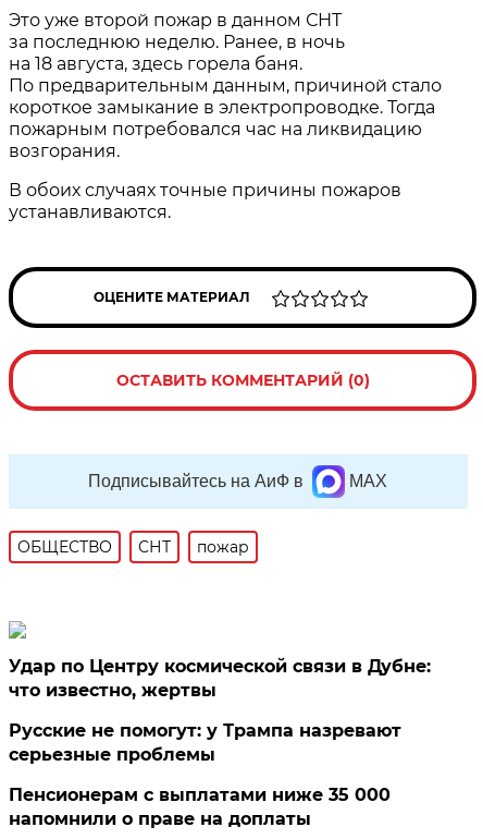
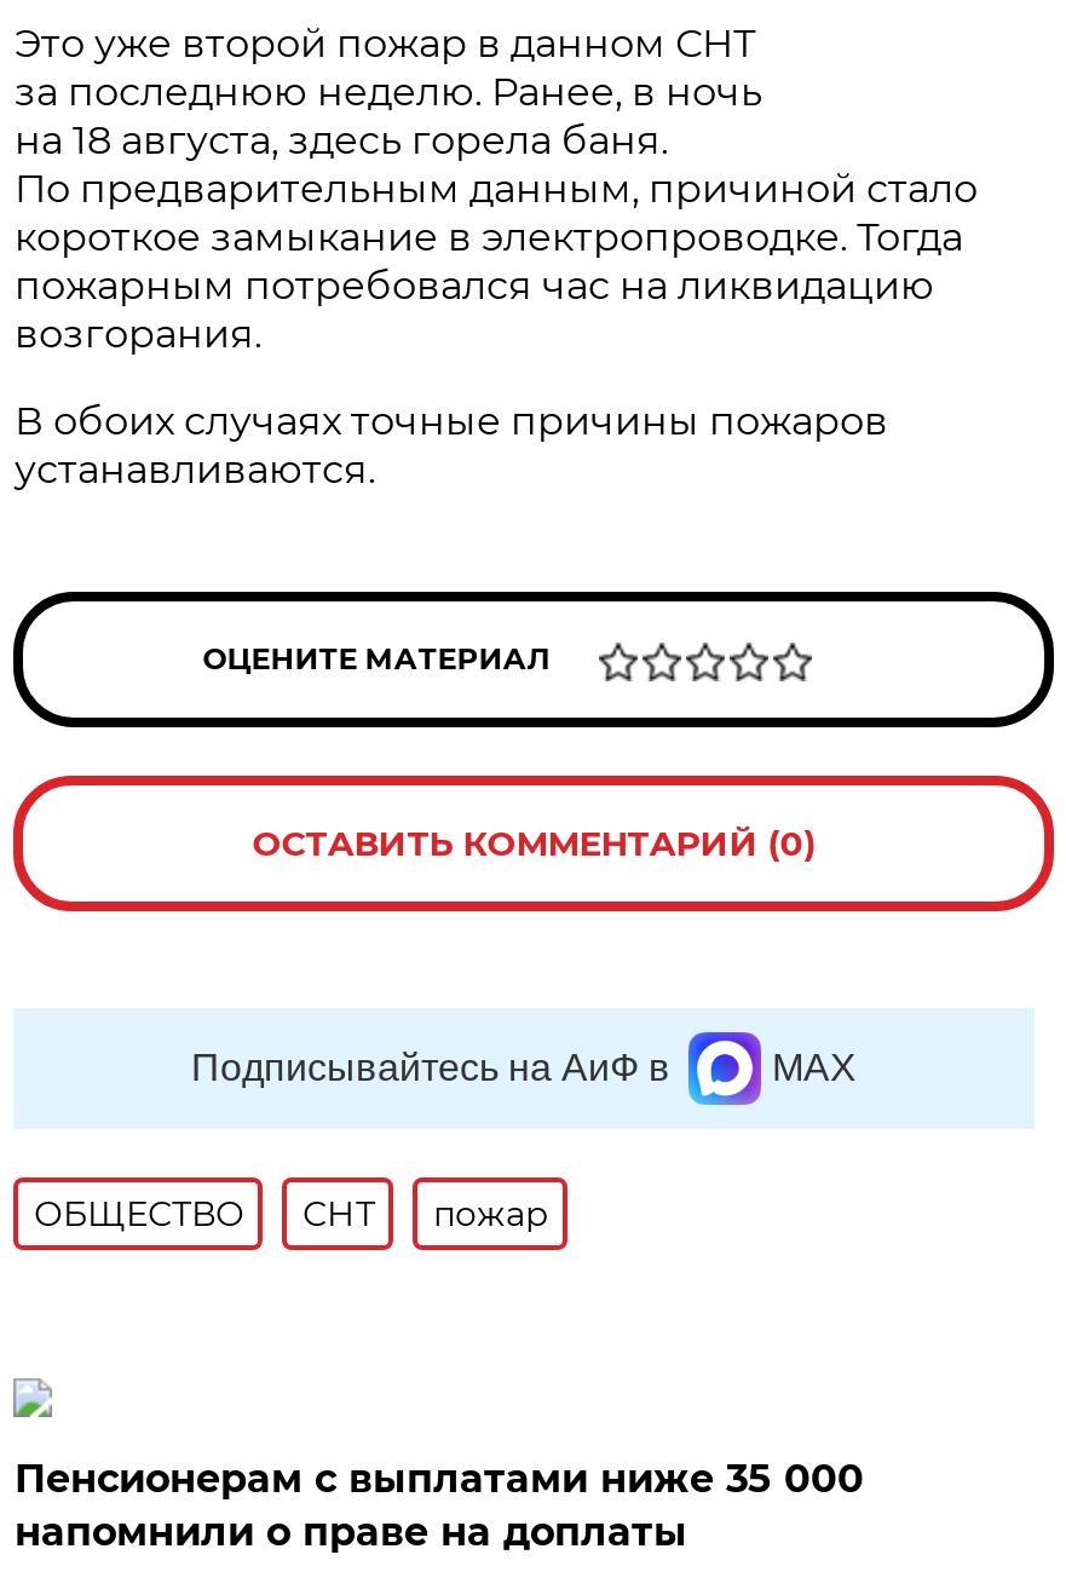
[9,656,431,765] Удар по Центру космической связи в Дубне: | что известно, жертвы | Русские не помогут: у Трампа назревают | серьезные проблемы -> none

